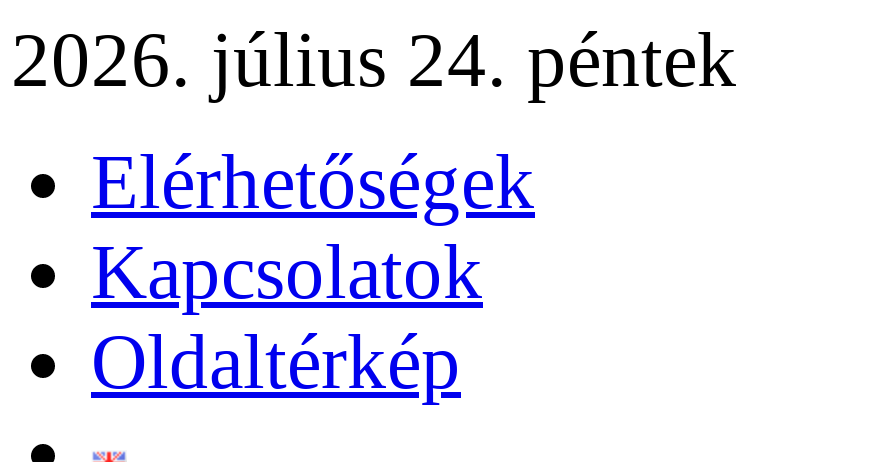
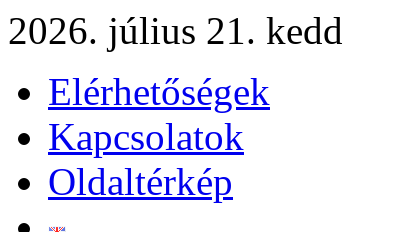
[11,16,737,102] 2026. július 24. péntek -> [8,9,343,52] 2026. július 21. kedd

